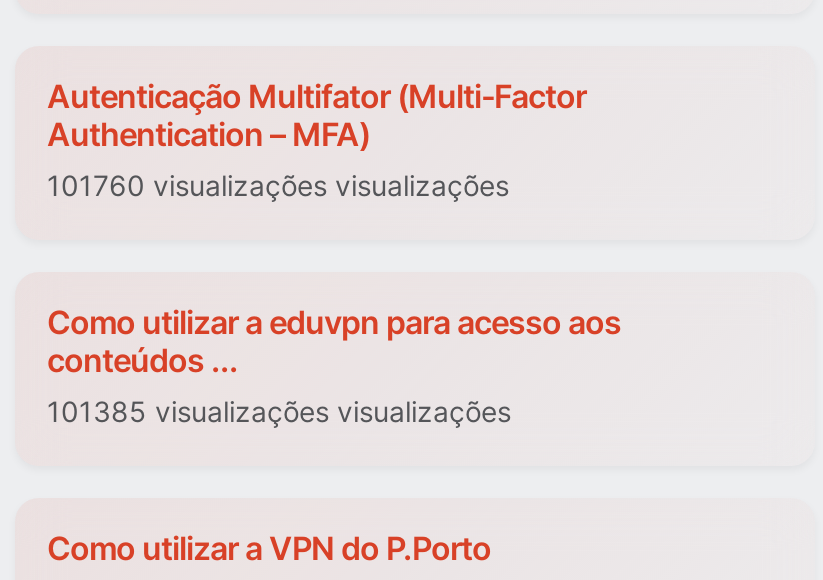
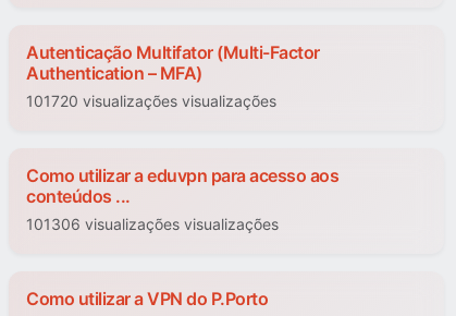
[47,169,509,203] 101760 visualizações visualizações -> [26,92,276,111] 101720 visualizações visualizações
[47,395,511,429] 101385 visualizações visualizações -> [26,215,279,234] 101306 visualizações visualizações

